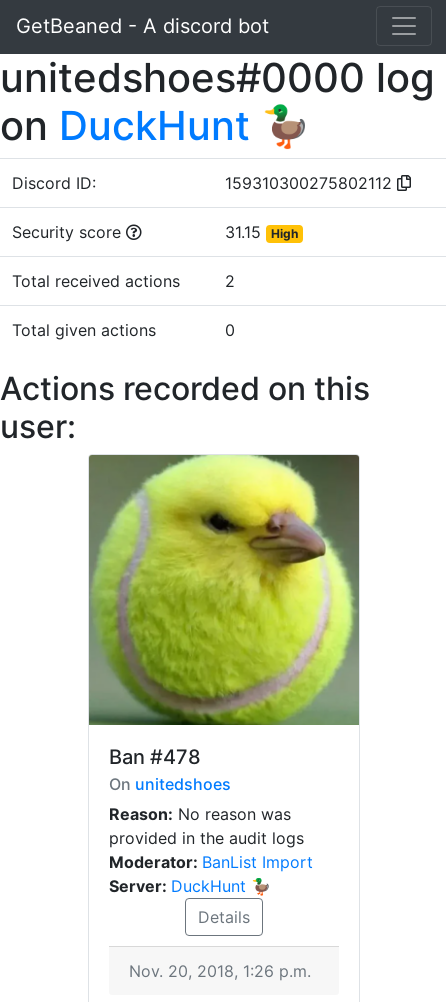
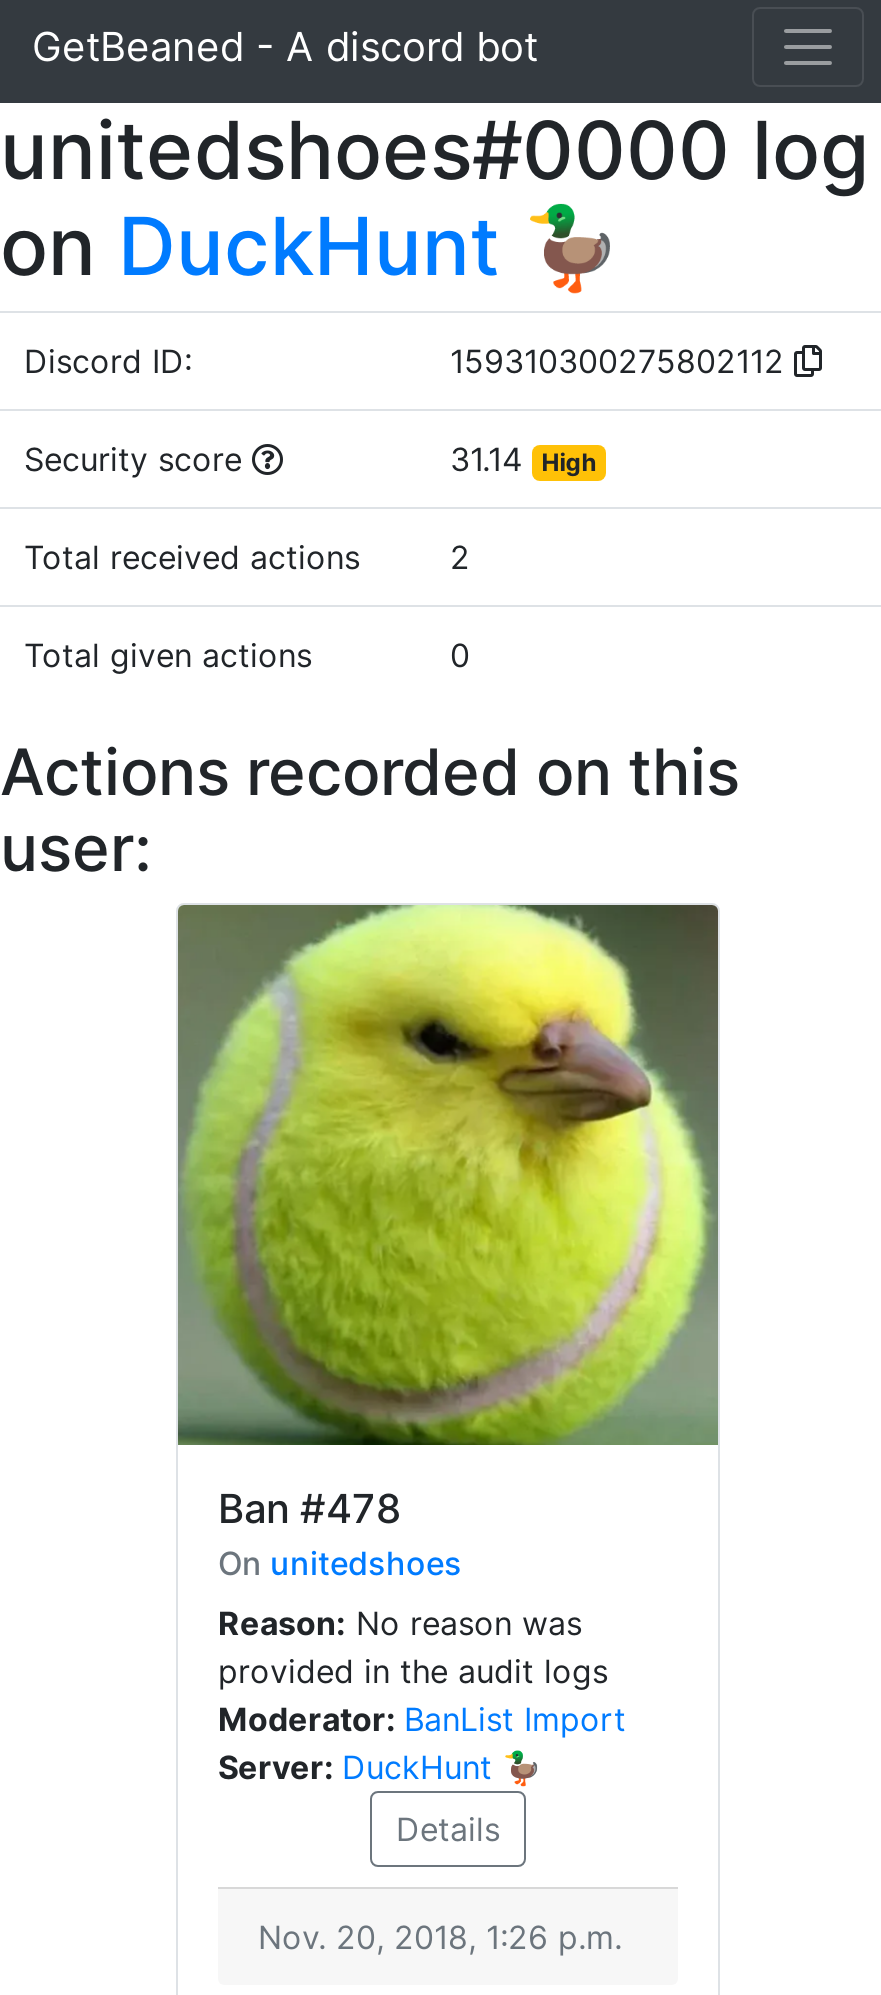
[225,222,298,242] 31.15 High -> [450,439,596,479] 31.14 High

